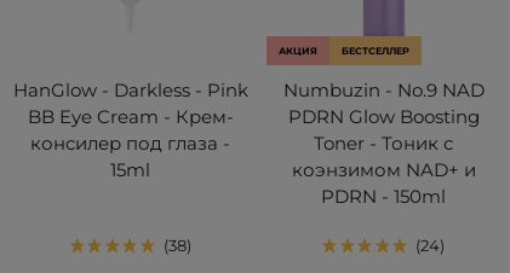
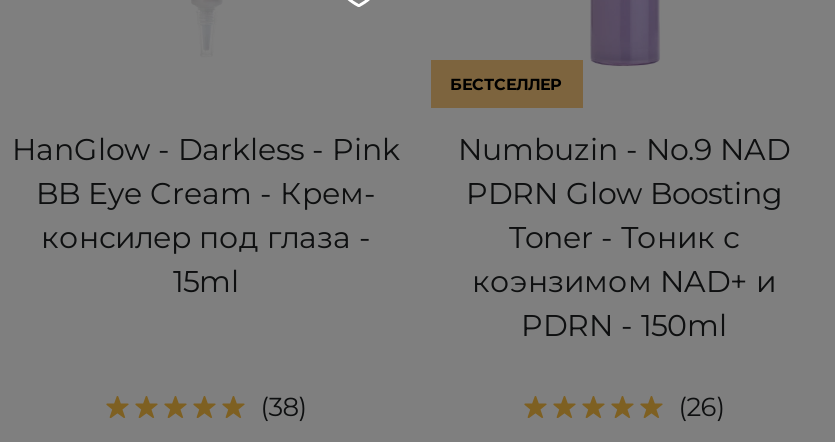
[278,45,317,57] АКЦИЯ -> none
[421,236,440,255] 24 -> [687,391,717,423] 26

